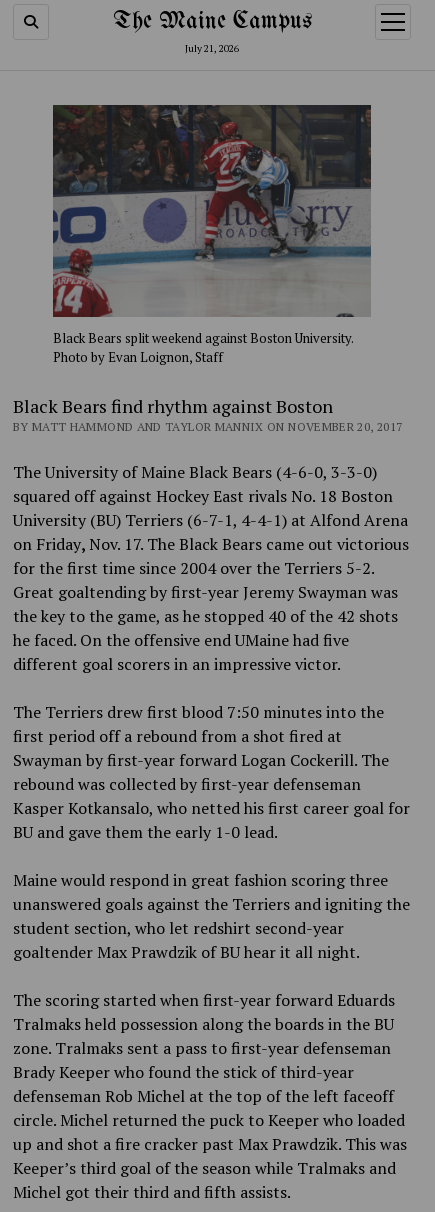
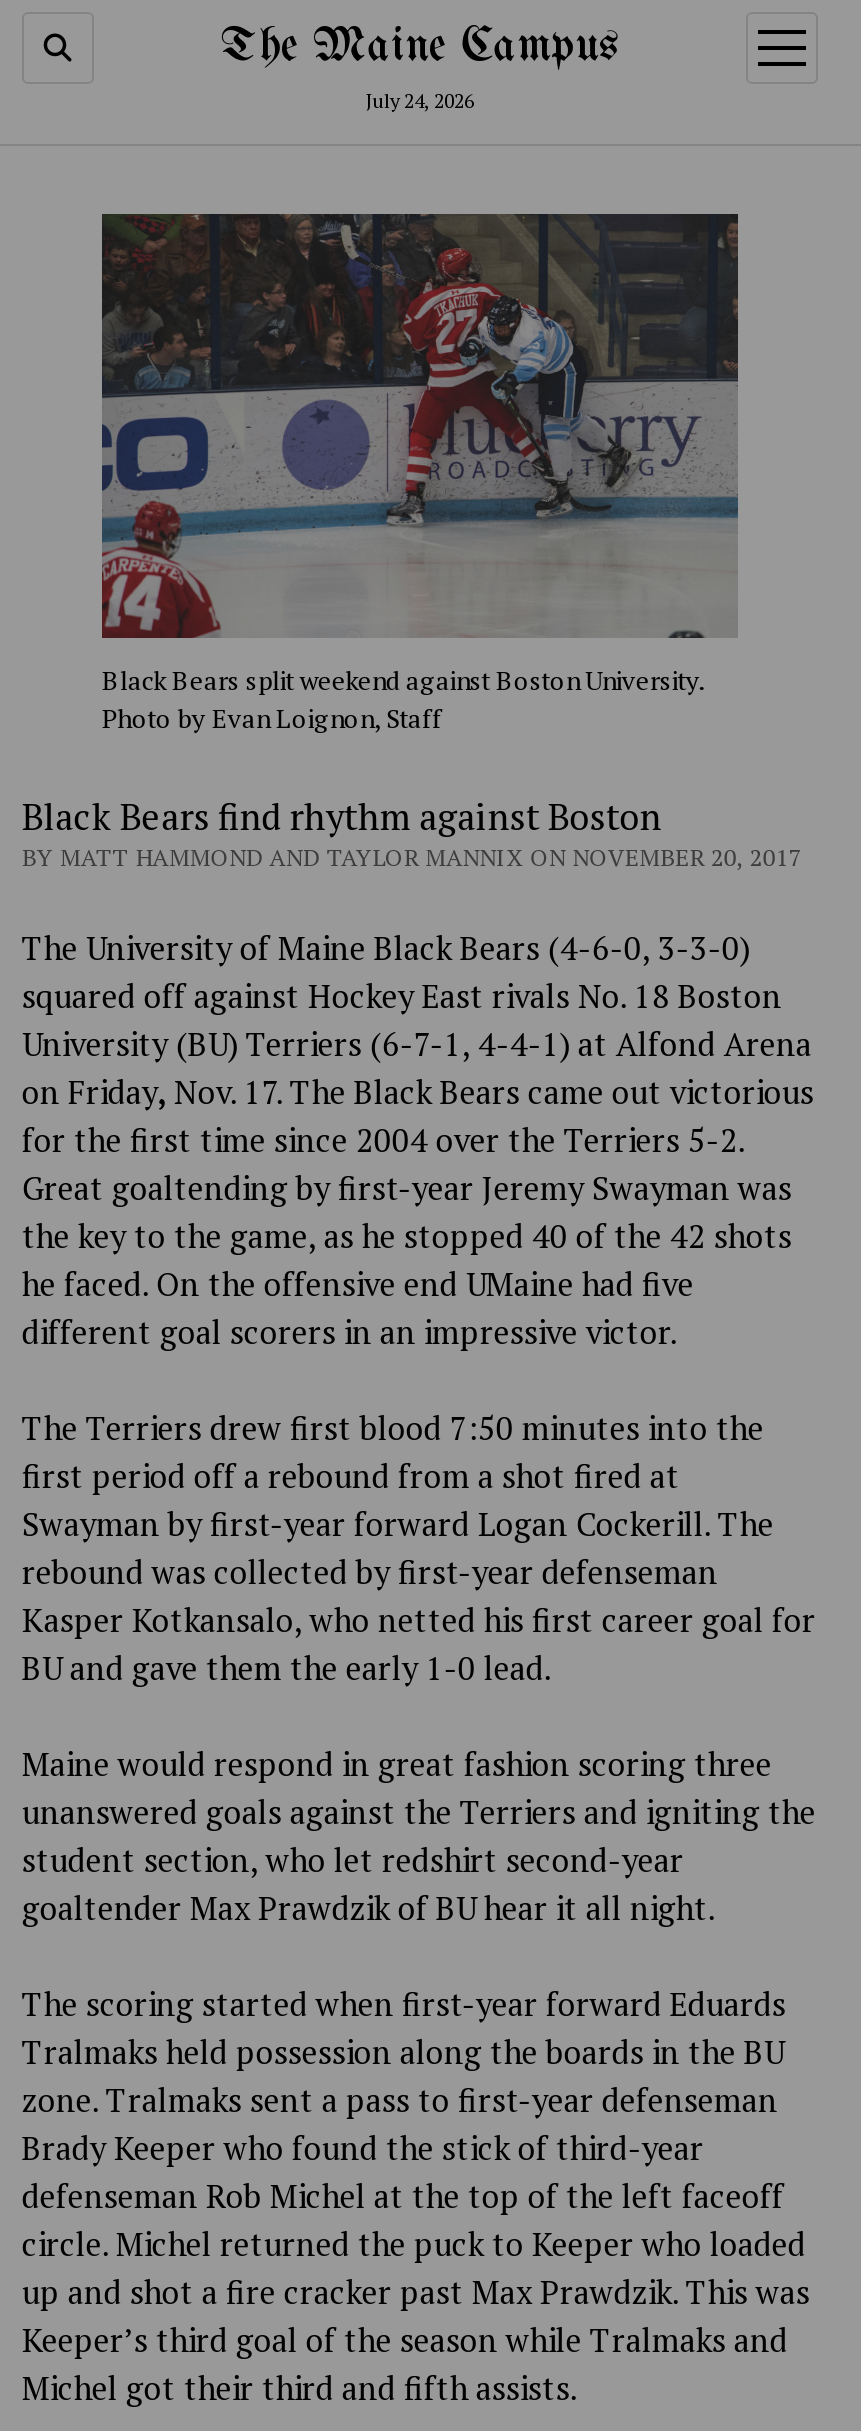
[185,42,239,55] July 21, 2026 -> [366,88,474,114] July 24, 2026

